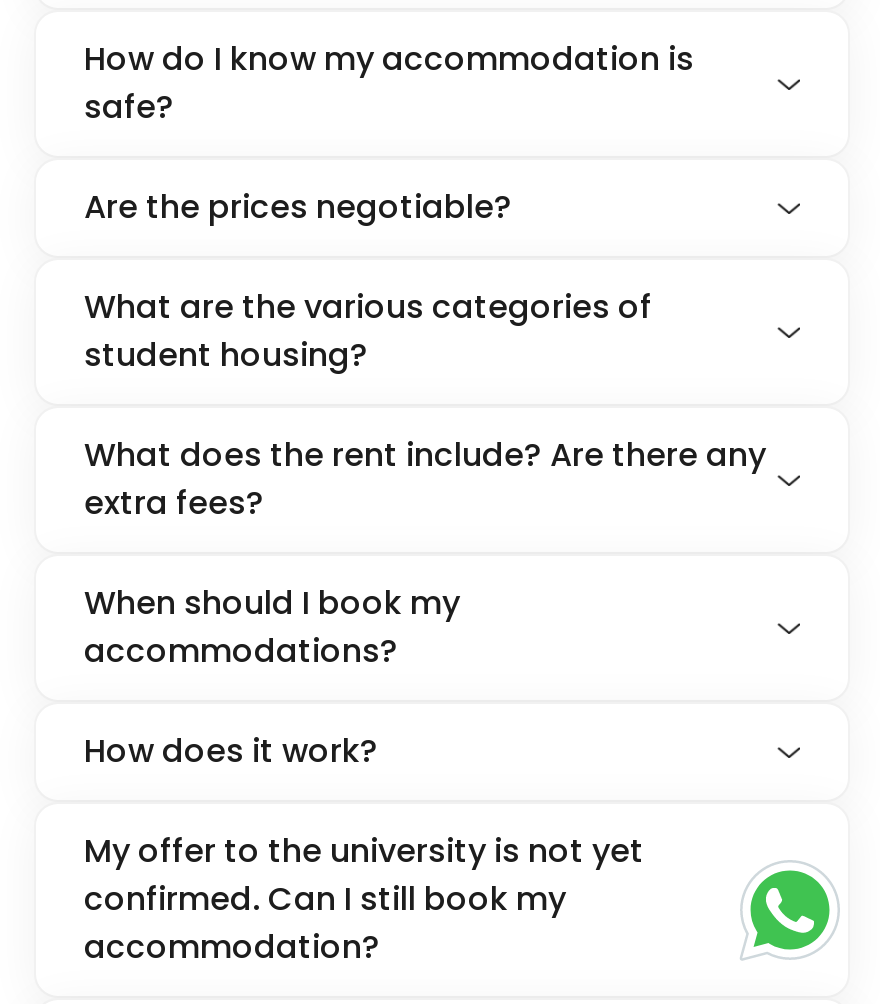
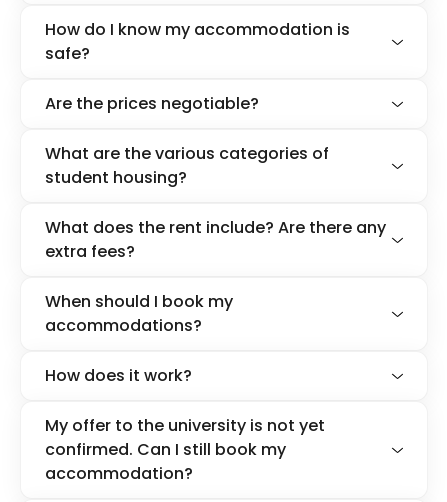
[740,860,840,960] [image] -> none

